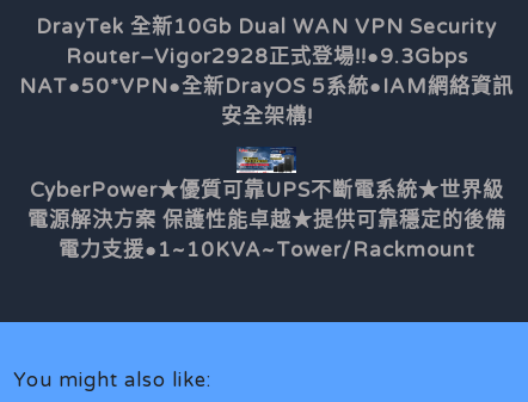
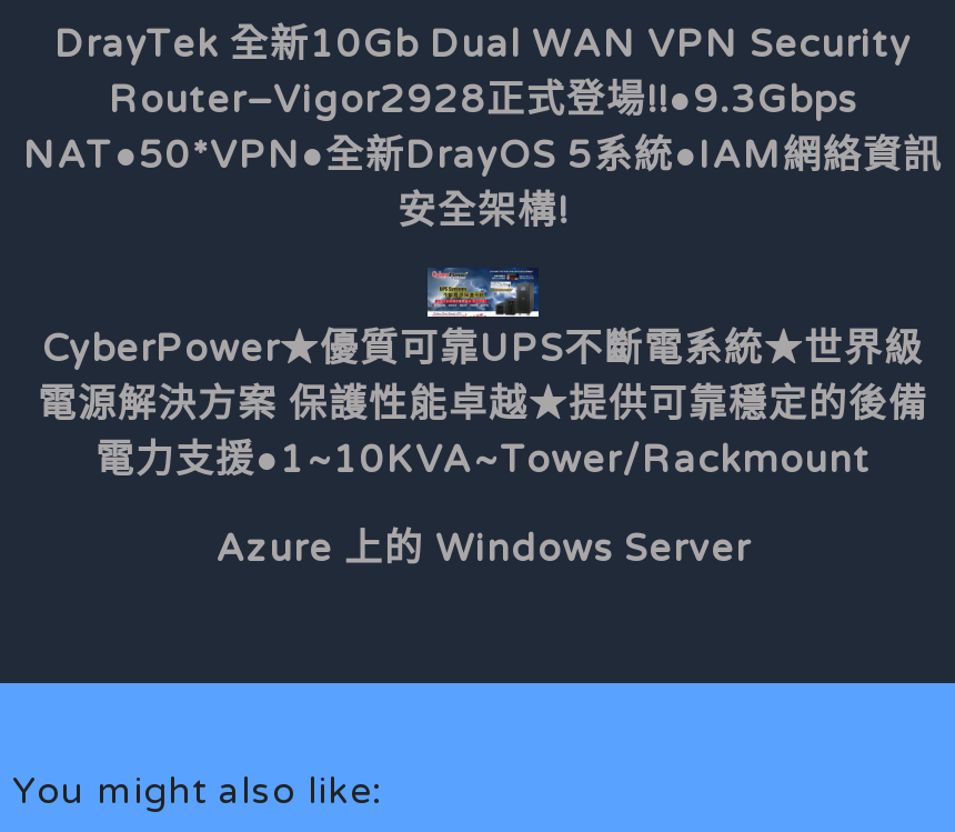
none -> [215,526,751,573] Azure 上的 Windows Server

